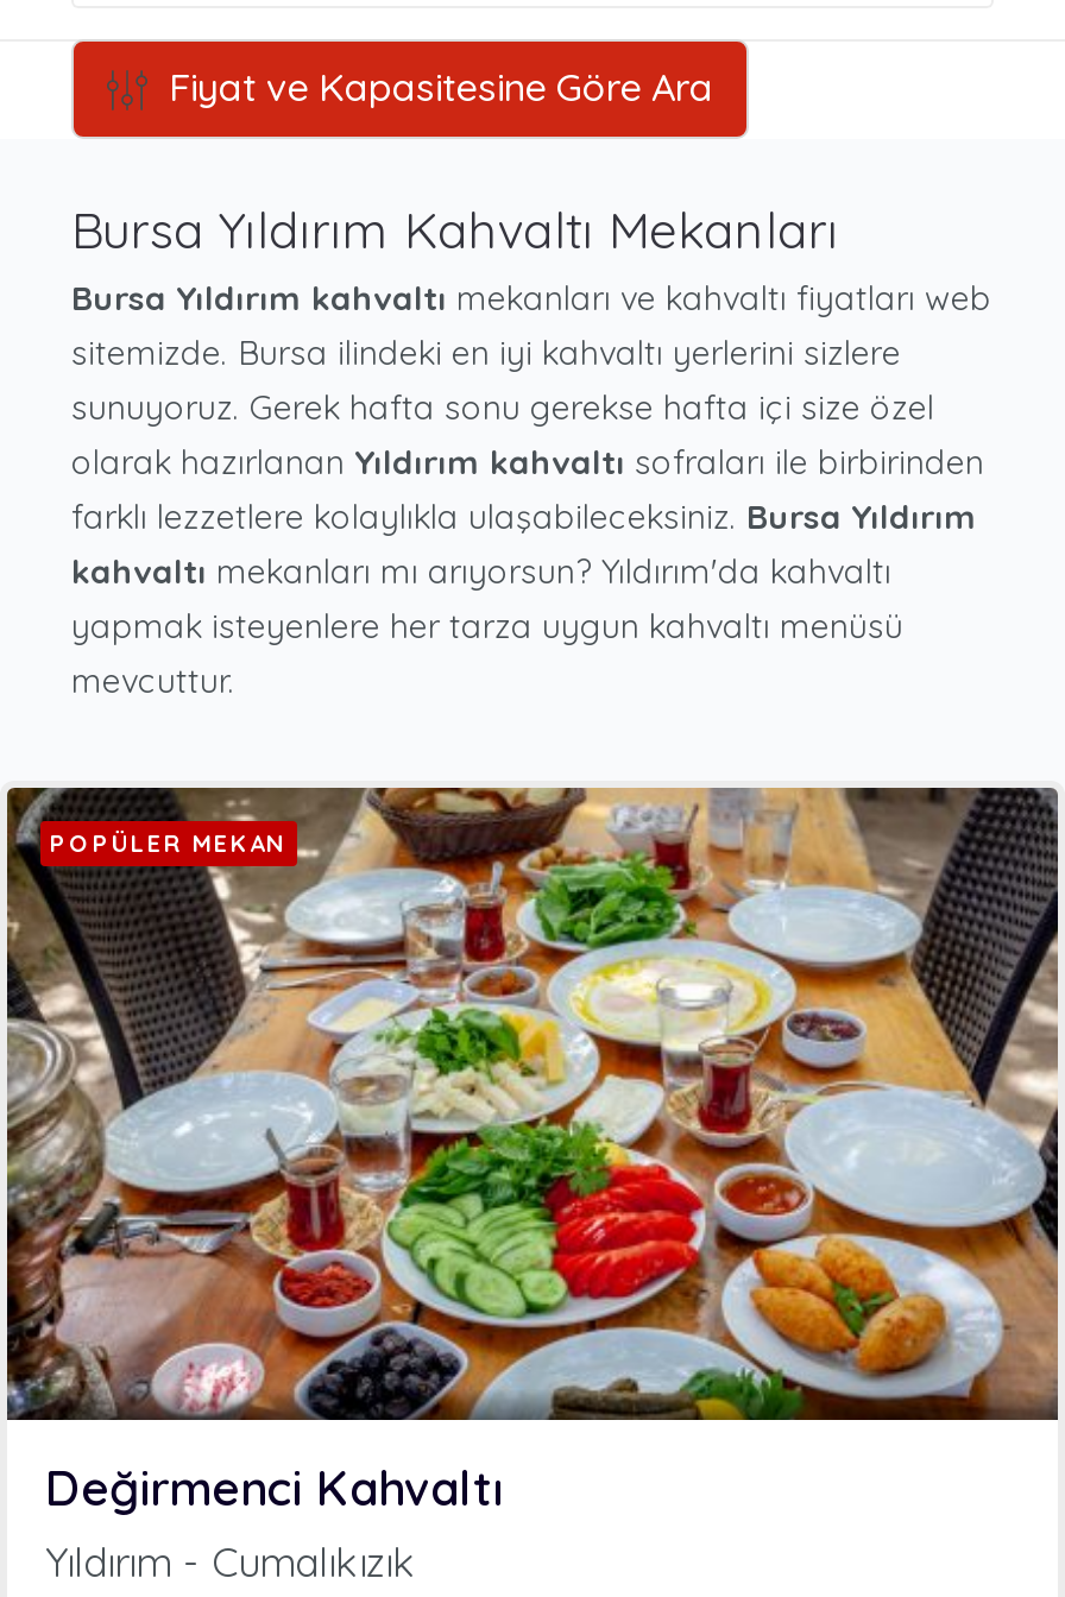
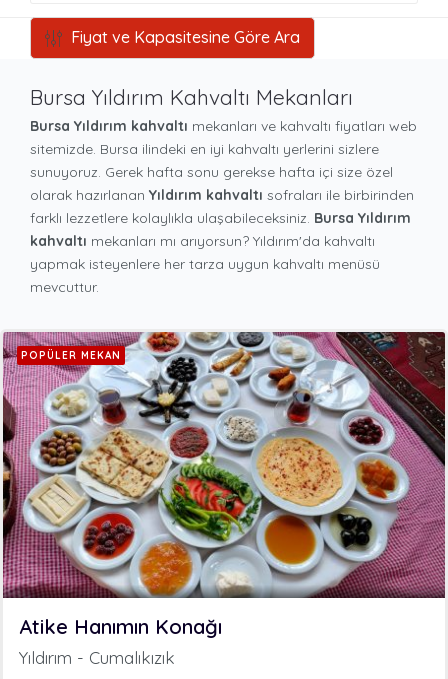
[7,785,1058,1517] [image] | Değirmenci Kahvaltı -> [3,331,445,639] [image] | Atike Hanımın Konağı

